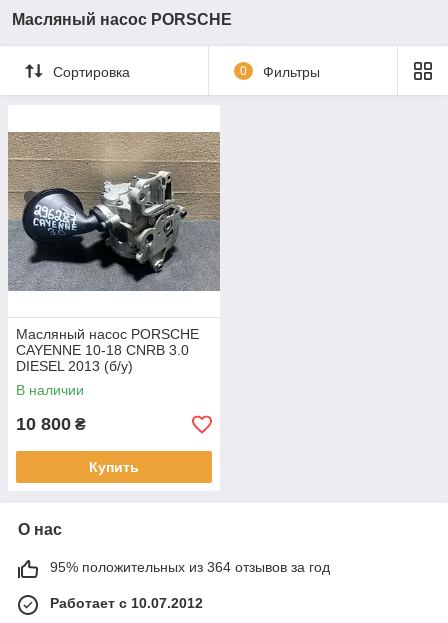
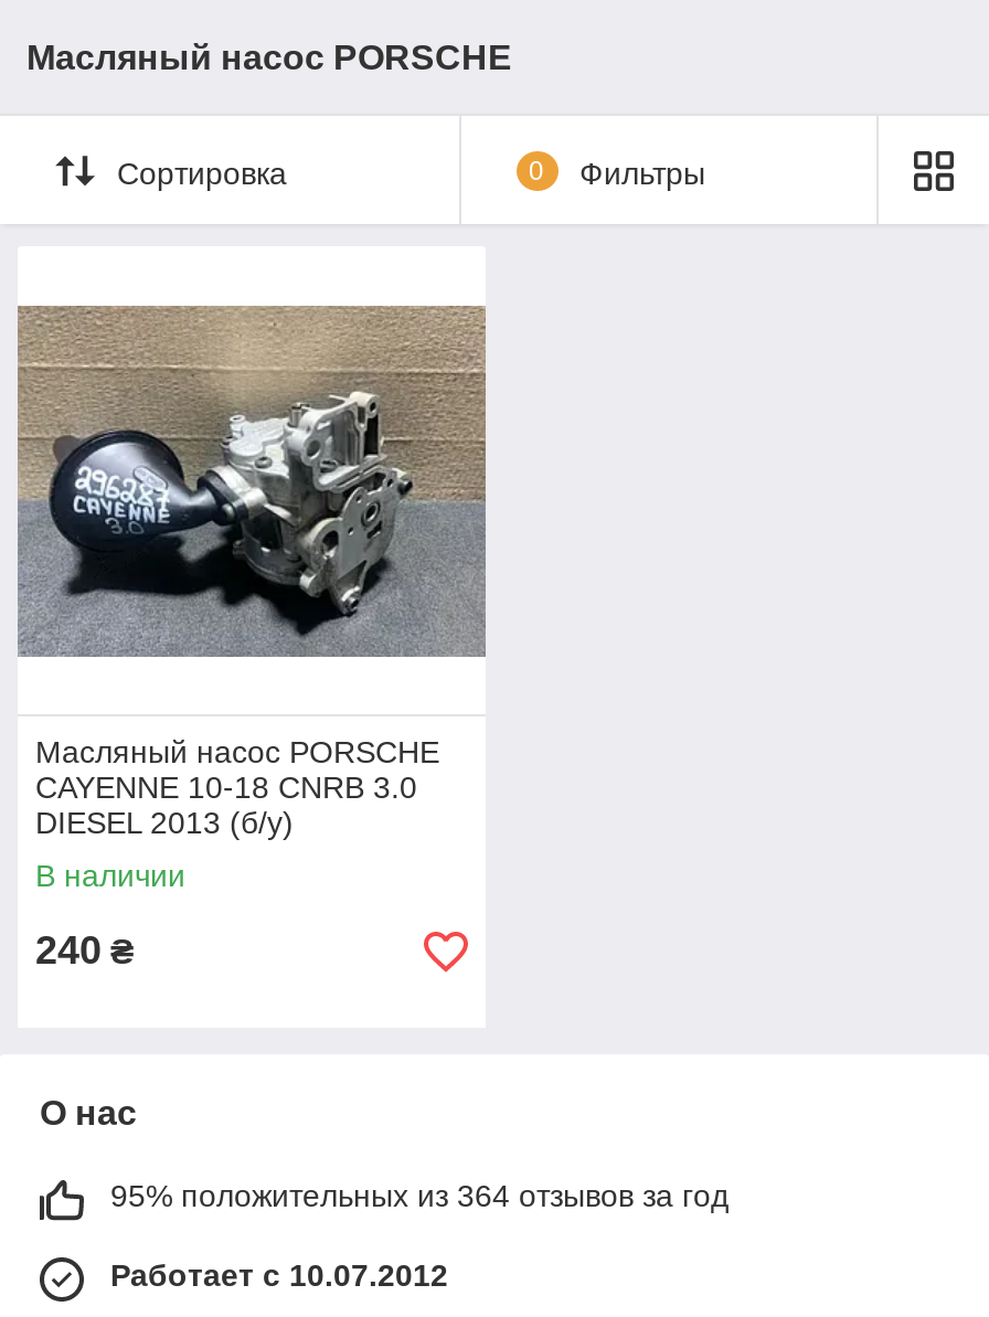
[16,414,139,475] 10 800 ₴ | Купить -> [35,928,135,973] 240 ₴

